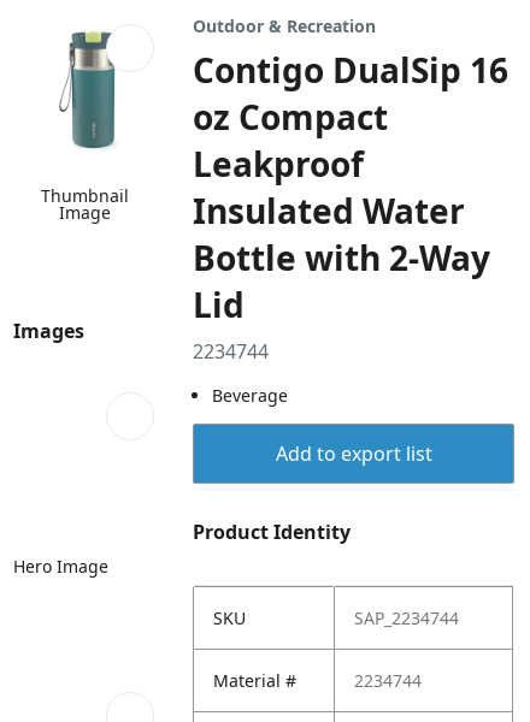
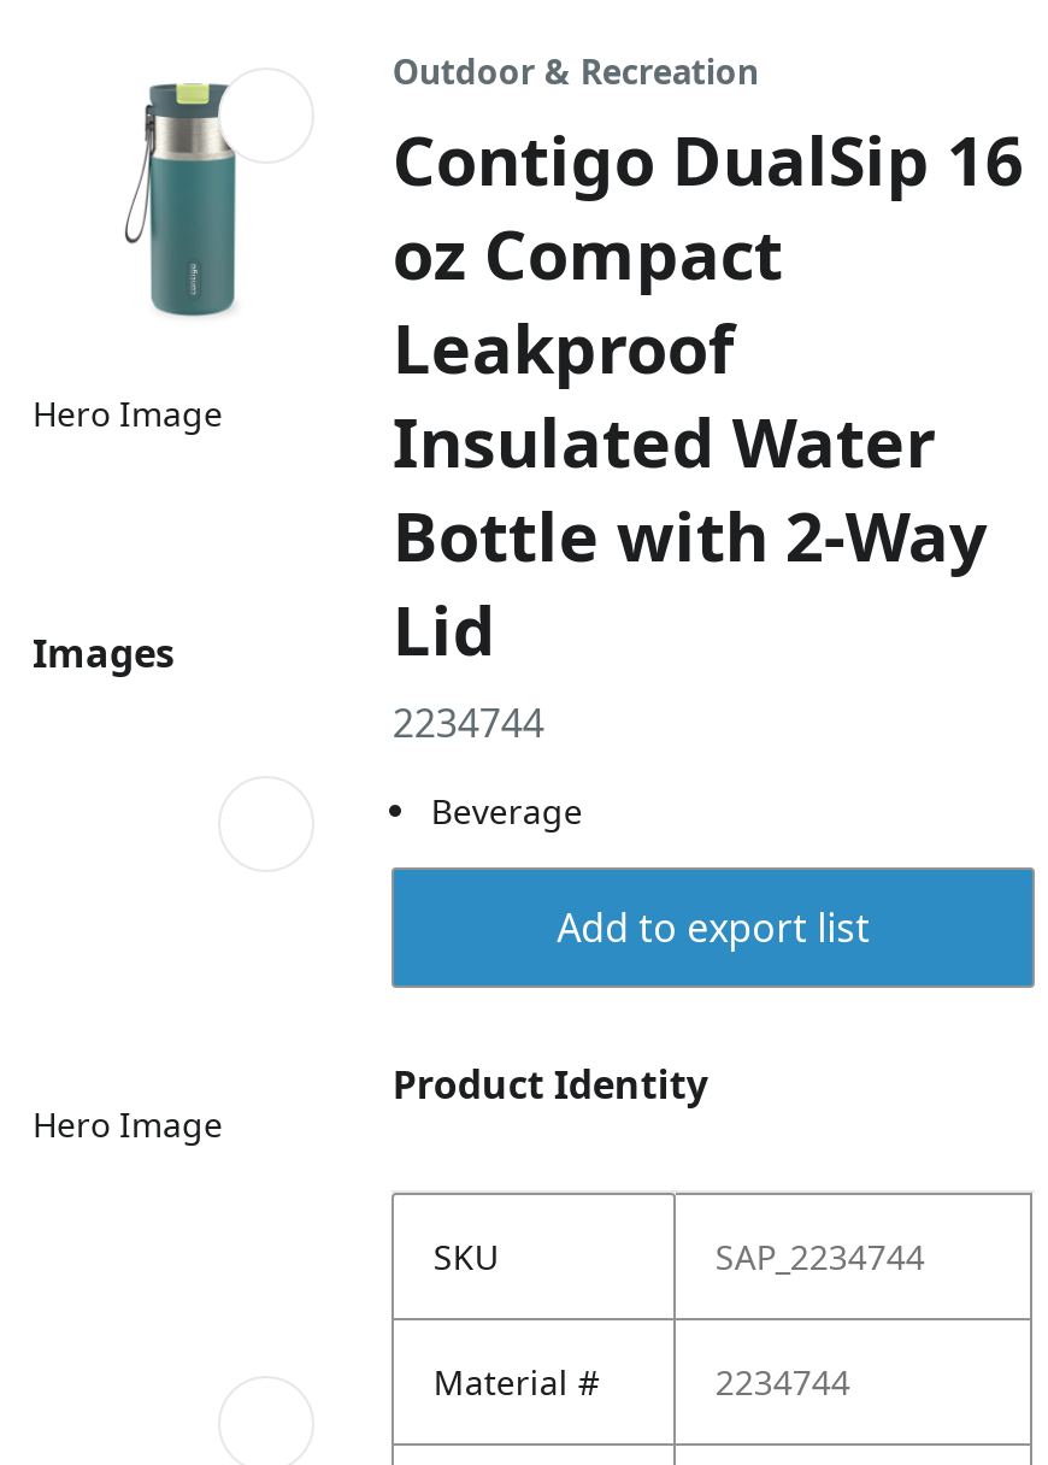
[41,184,129,224] Thumbnail | Image -> [33,391,223,437] Hero Image

